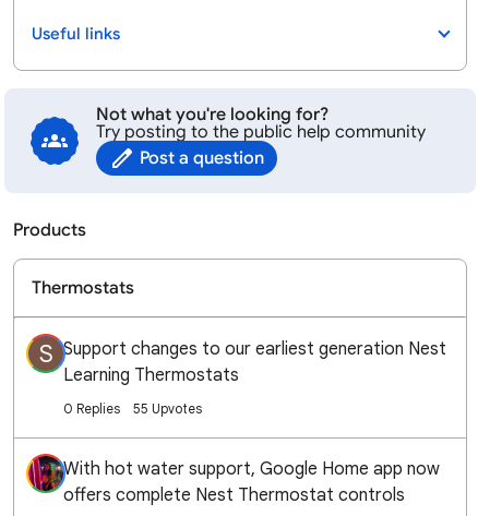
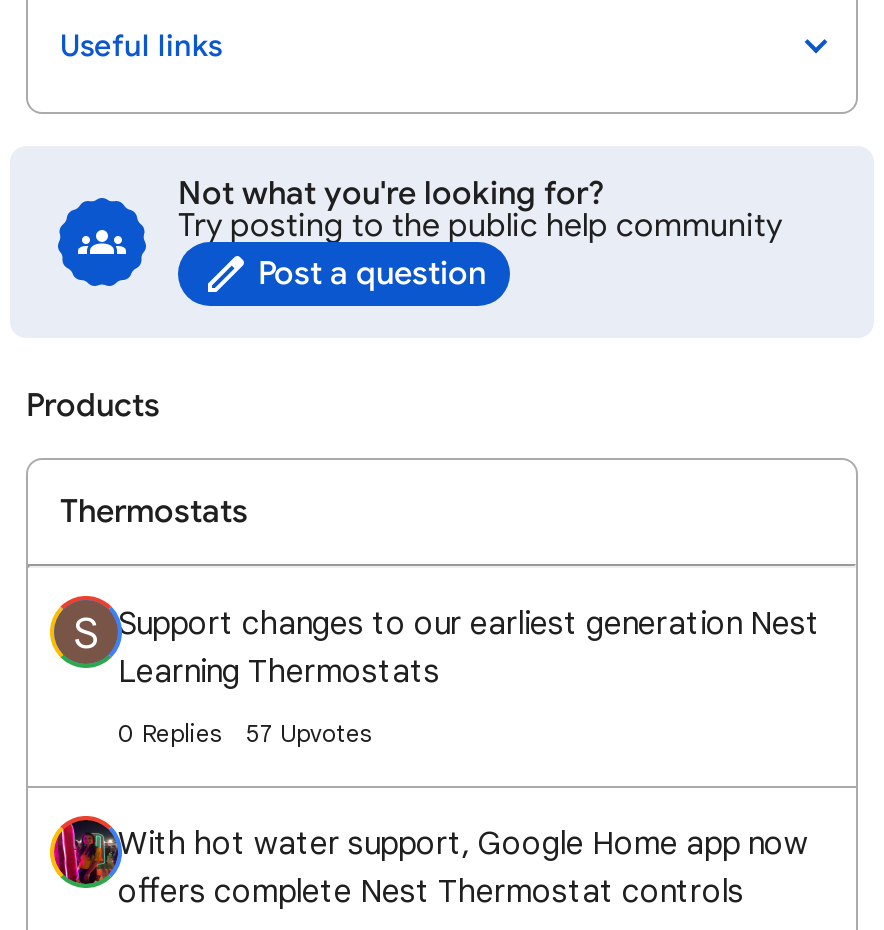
[133,400,202,417] 55 Upvotes -> [246,718,372,748] 57 Upvotes

